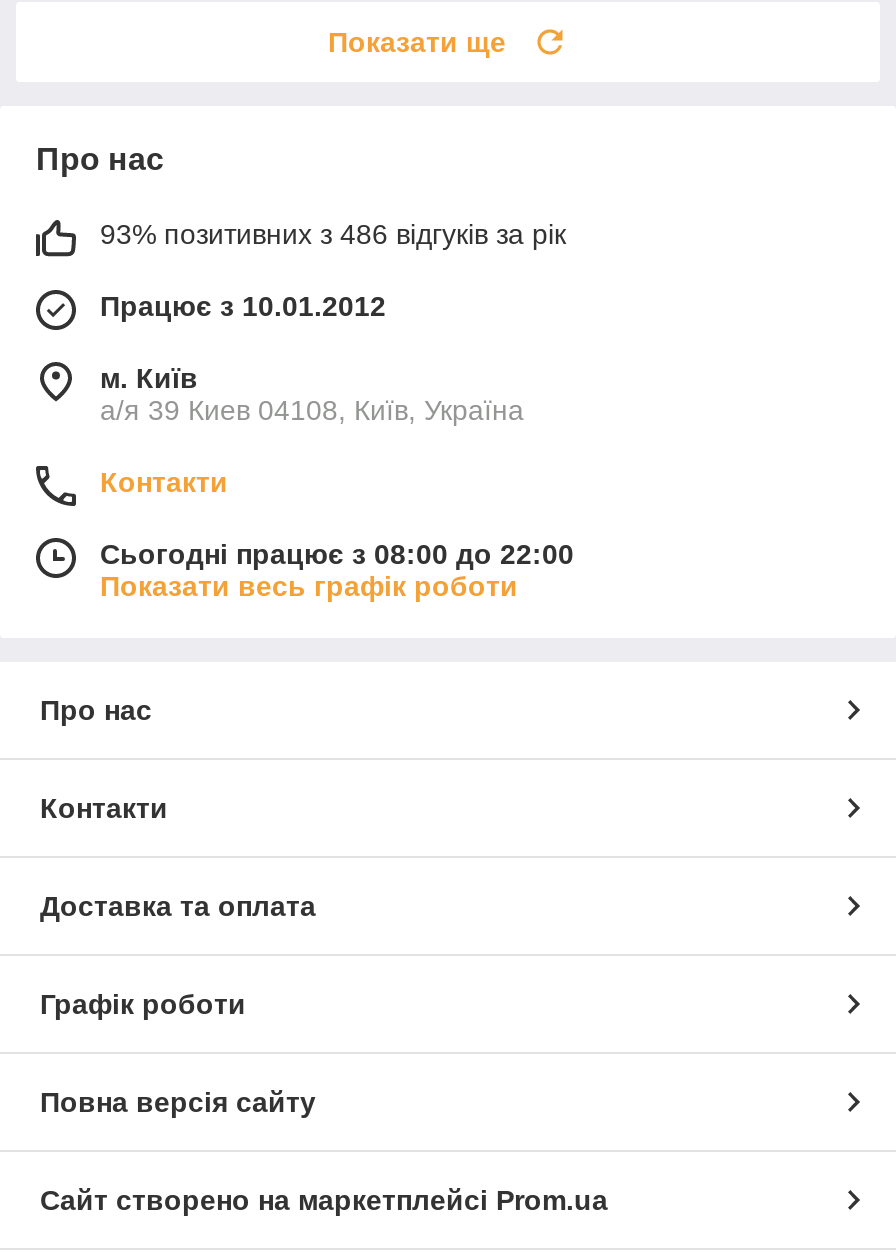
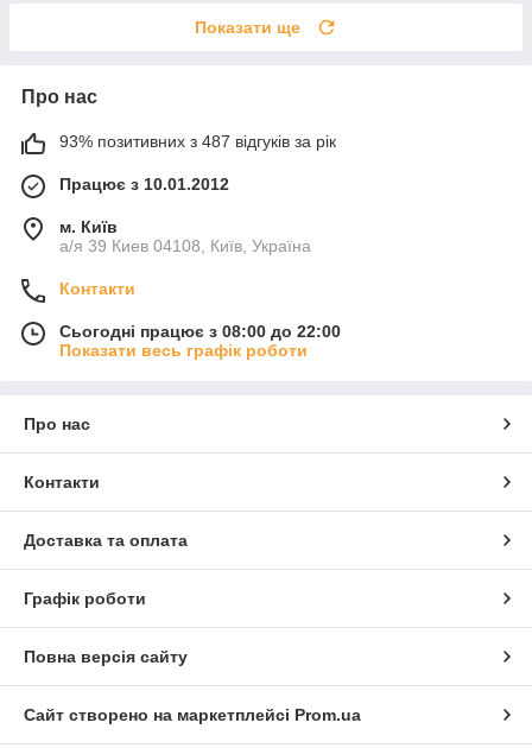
[100,218,566,250] 93% позитивних з 486 відгуків за рік -> [59,132,336,151] 93% позитивних з 487 відгуків за рік

